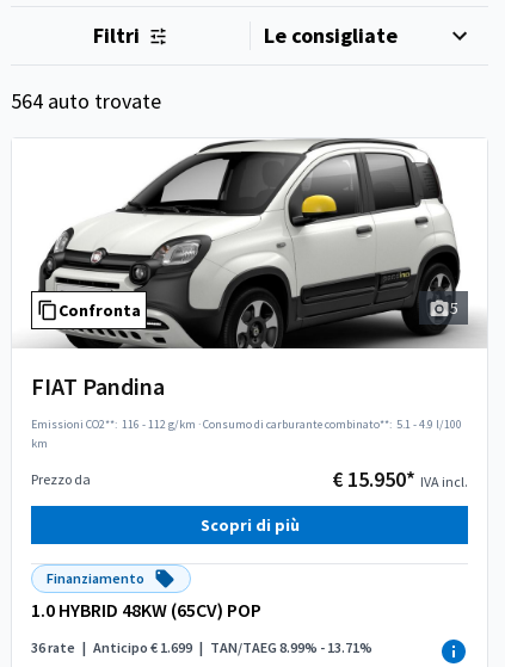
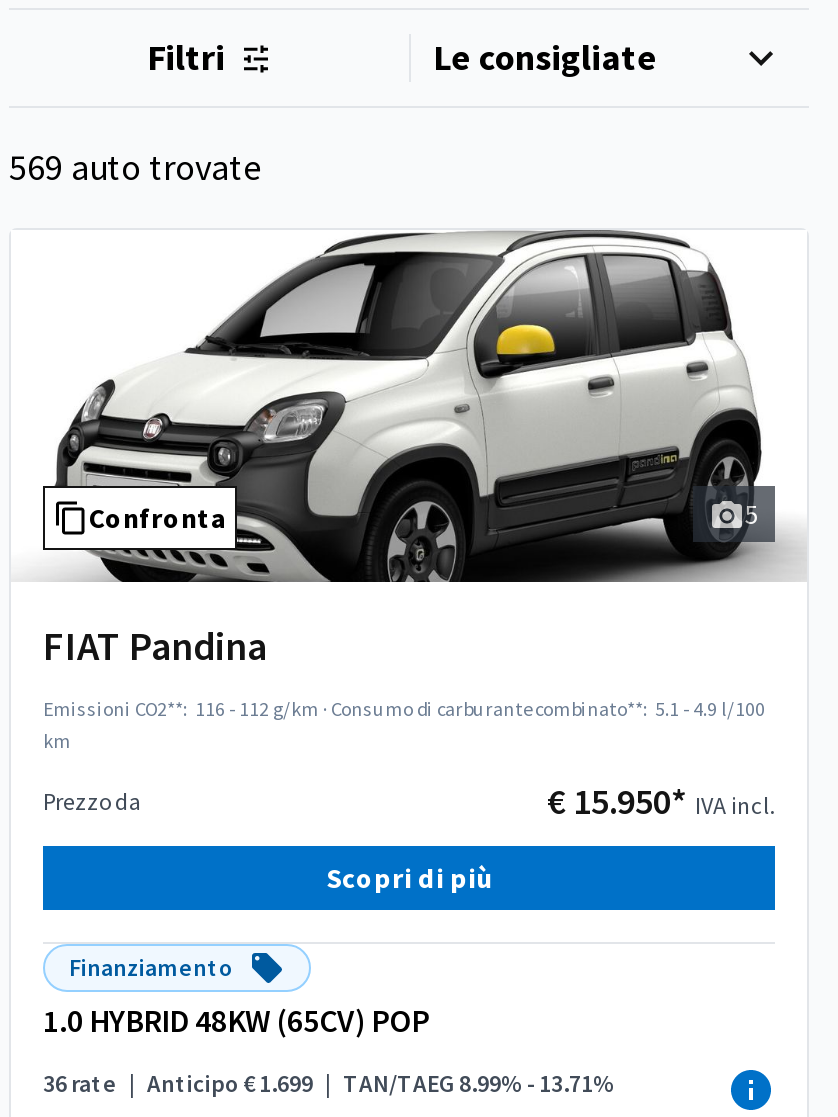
[11,87,161,115] 564 auto trovate -> [9,144,261,190] 569 auto trovate

